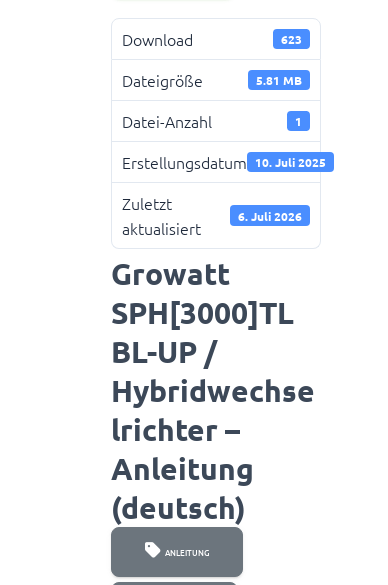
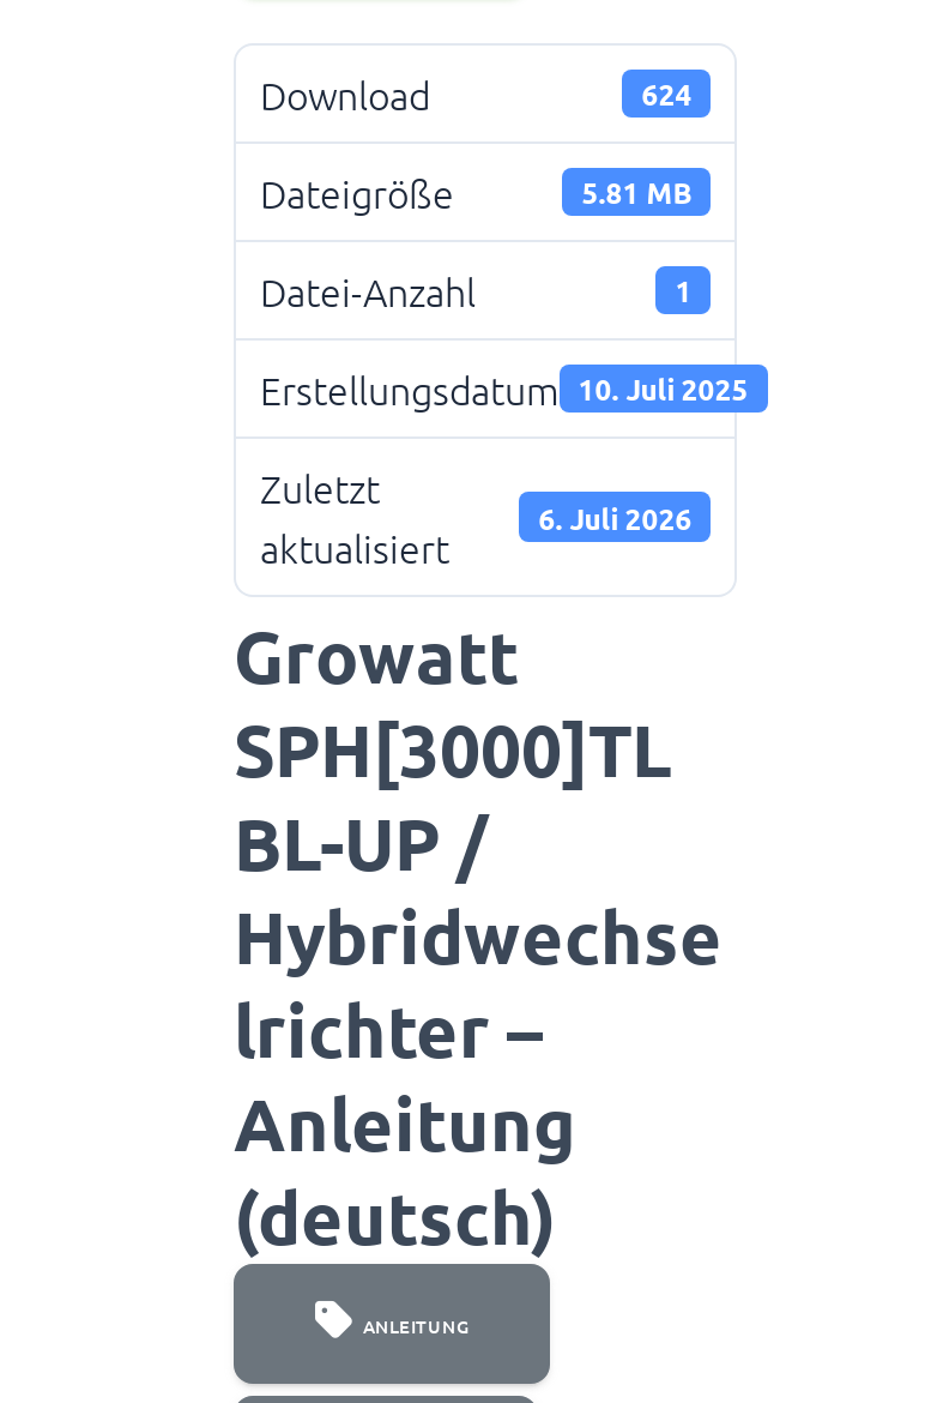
[281,31,302,47] 623 -> [642,74,692,113] 624

